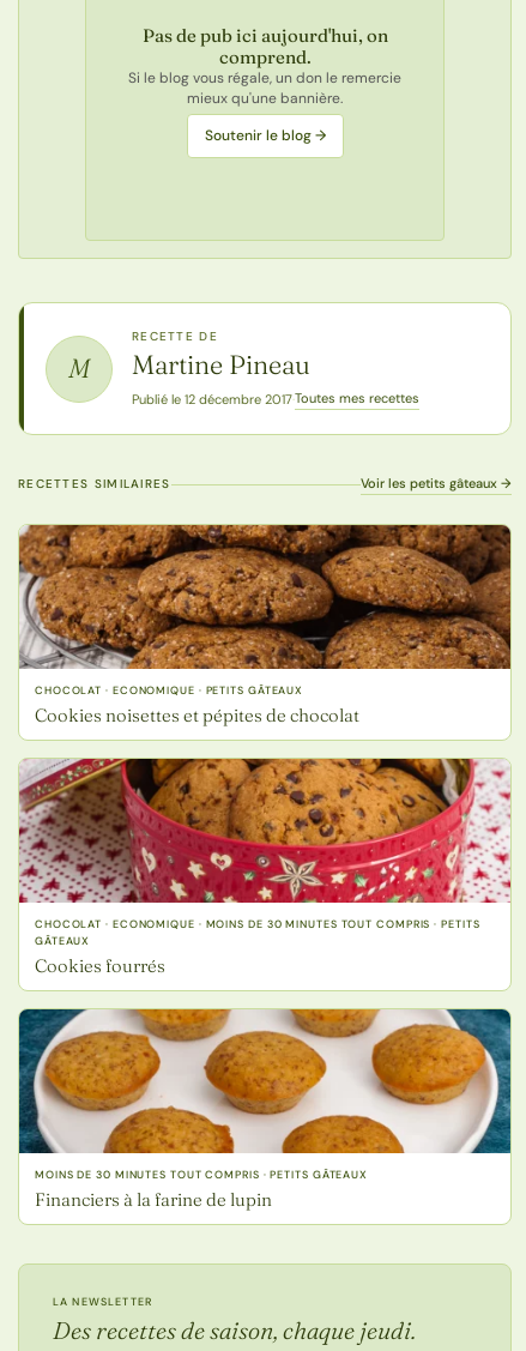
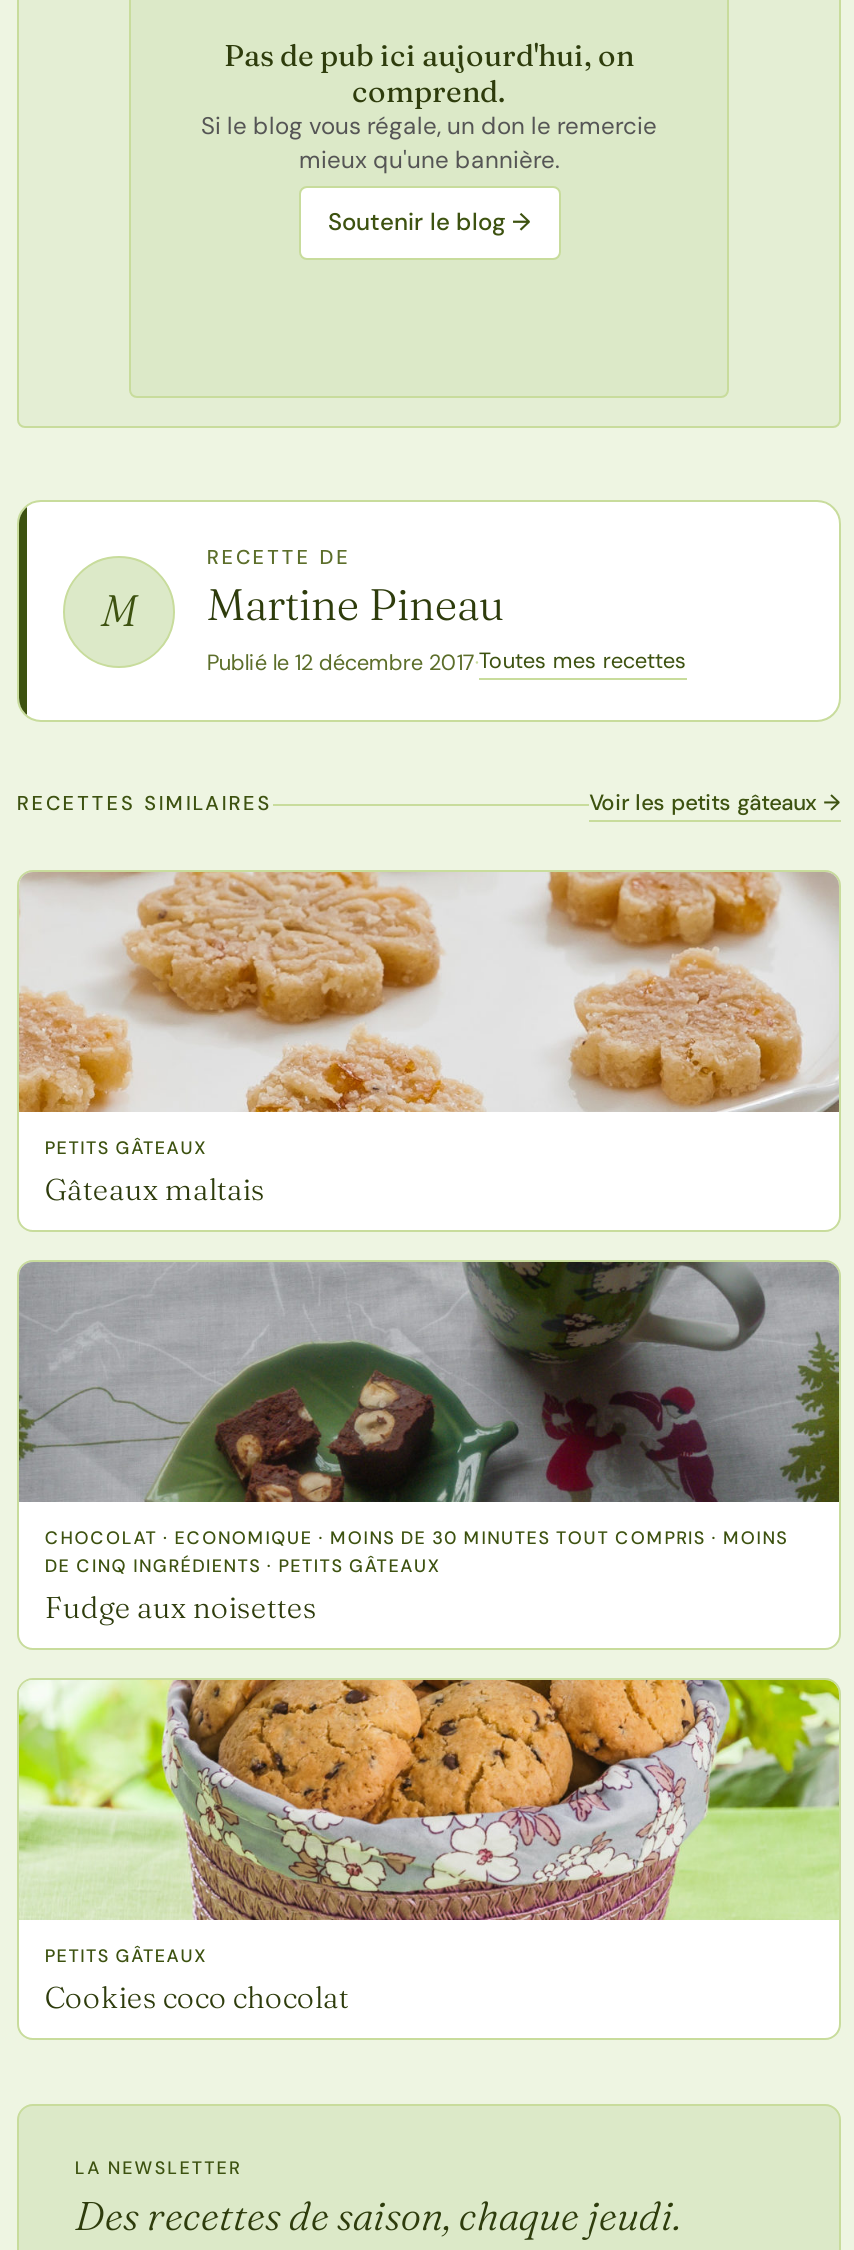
[18,524,512,727] [image] | CHOCOLAT · ECONOMIQUE · PETITS GÂTEAUX | Cookies noisettes et pépites de chocolat -> [17,870,839,1208] [image] | PETITS GÂTEAUX | Gâteaux maltais
[18,758,512,977] [image] | CHOCOLAT · ECONOMIQUE · MOINS DE 30 MINUTES TOUT COMPRIS · PETITS | GÂTEAUX | Cookies fourrés -> [17,1260,841,1626] [image] | CHOCOLAT · ECONOMIQUE · MOINS DE 30 MINUTES TOUT COMPRIS · MOINS | DE CINQ INGRÉDIENTS · PETITS GÂTEAUX | Fudge aux noisettes
[18,1008,512,1211] [image] | MOINS DE 30 MINUTES TOUT COMPRIS · PETITS GÂTEAUX | Financiers à la farine de lupin -> [17,1678,841,2016] [image] | PETITS GÂTEAUX | Cookies coco chocolat

